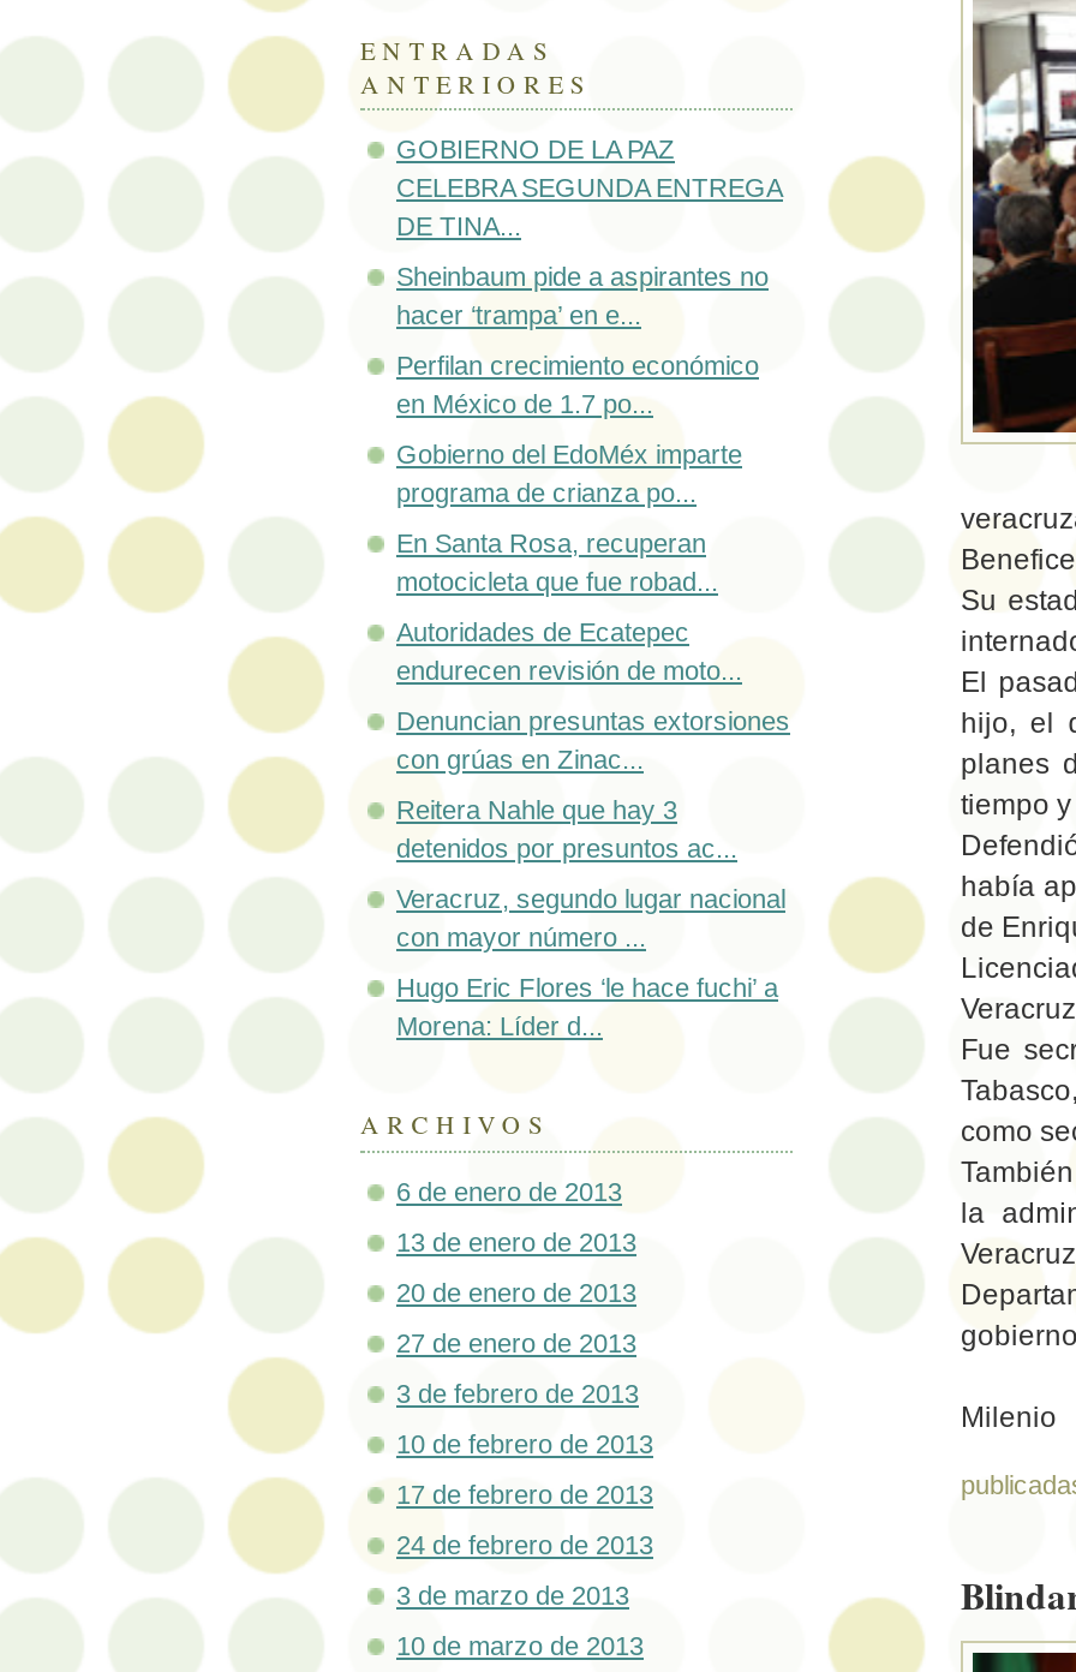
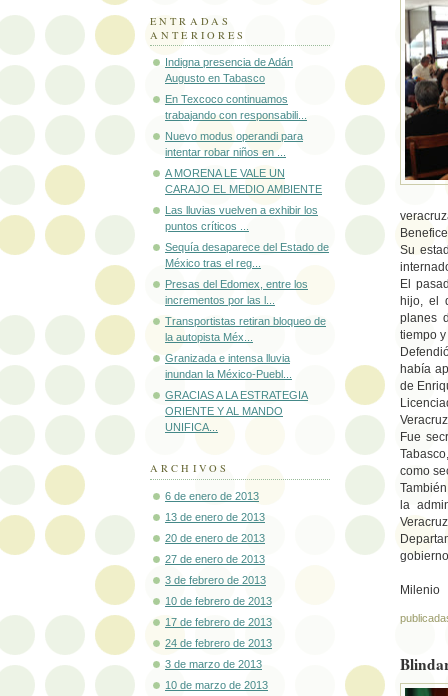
[396,135,783,240] GOBIERNO DE LA PAZ | CELEBRA SEGUNDA ENTREGA | DE TINA... -> [165,56,293,84] Indigna presencia de Adán | Augusto en Tabasco
[396,262,769,329] Sheinbaum pide a aspirantes no | hacer ‘trampa’ en e... -> [165,93,307,121] En Texcoco continuamos | trabajando con responsabili...
[396,351,759,418] Perfilan crecimiento económico | en México de 1.7 po... -> [165,130,303,158] Nuevo modus operandi para | intentar robar niños en ...
[396,440,742,507] Gobierno del EdoMéx imparte | programa de crianza po... -> [165,167,322,195] A MORENA LE VALE UN | CARAJO EL MEDIO AMBIENTE
[396,529,718,596] En Santa Rosa, recuperan | motocicleta que fue robad... -> [165,204,318,232] Las lluvias vuelven a exhibir los | puntos críticos ...
[396,618,742,685] Autoridades de Ecatepec | endurecen revisión de moto... -> [165,241,329,269] Sequía desaparece del Estado de | México tras el reg...
[396,707,790,774] Denuncian presuntas extorsiones | con grúas en Zinac... -> [165,278,308,306] Presas del Edomex, entre los | incrementos por las l...
[396,795,737,863] Reitera Nahle que hay 3 | detenidos por presuntos ac... -> [165,315,326,343] Transportistas retiran bloqueo de | la autopista Méx...
[396,884,785,952] Veracruz, segundo lugar nacional | con mayor número ... -> [165,352,292,380] Granizada e intensa lluvia | inundan la México-Puebl...
[396,973,778,1040] Hugo Eric Flores ‘le hace fuchi’ a | Morena: Líder d... -> [165,389,308,433] GRACIAS A LA ESTRATEGIA | ORIENTE Y AL MANDO | UNIFICA...

